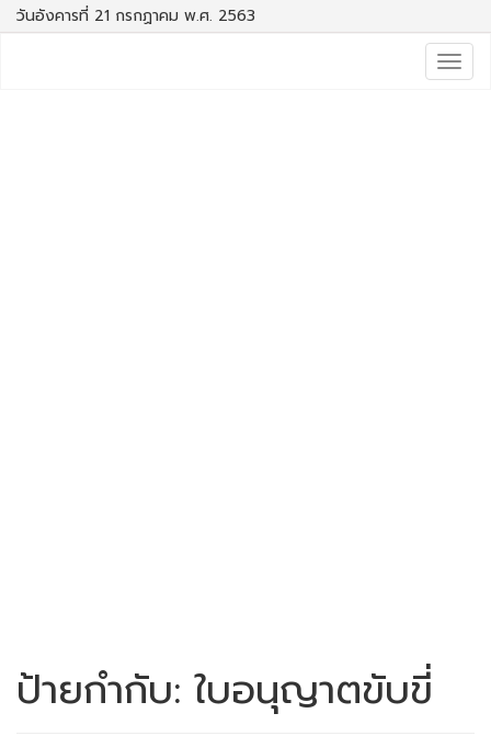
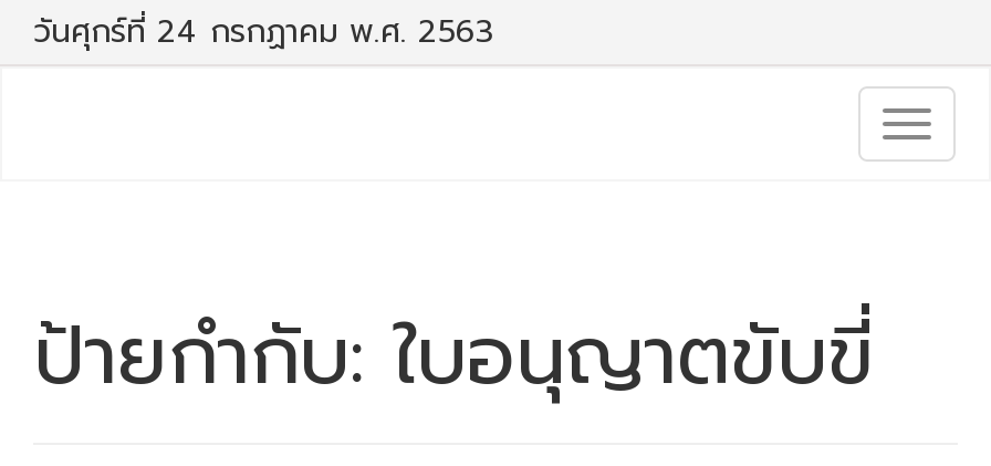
[16,4,255,27] วันอังคารที่ 21 กรกฏาคม พ.ศ. 2563 -> [33,9,493,55] วันศุกร์ที่ 24 กรกฏาคม พ.ศ. 2563

